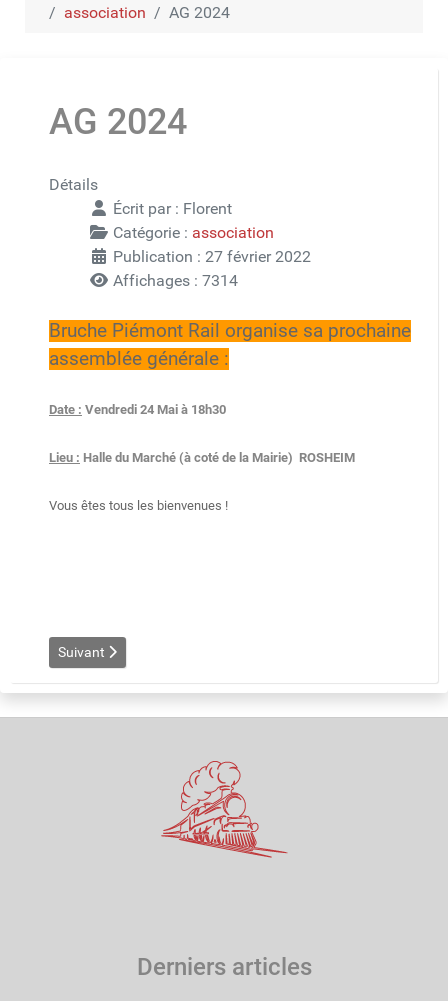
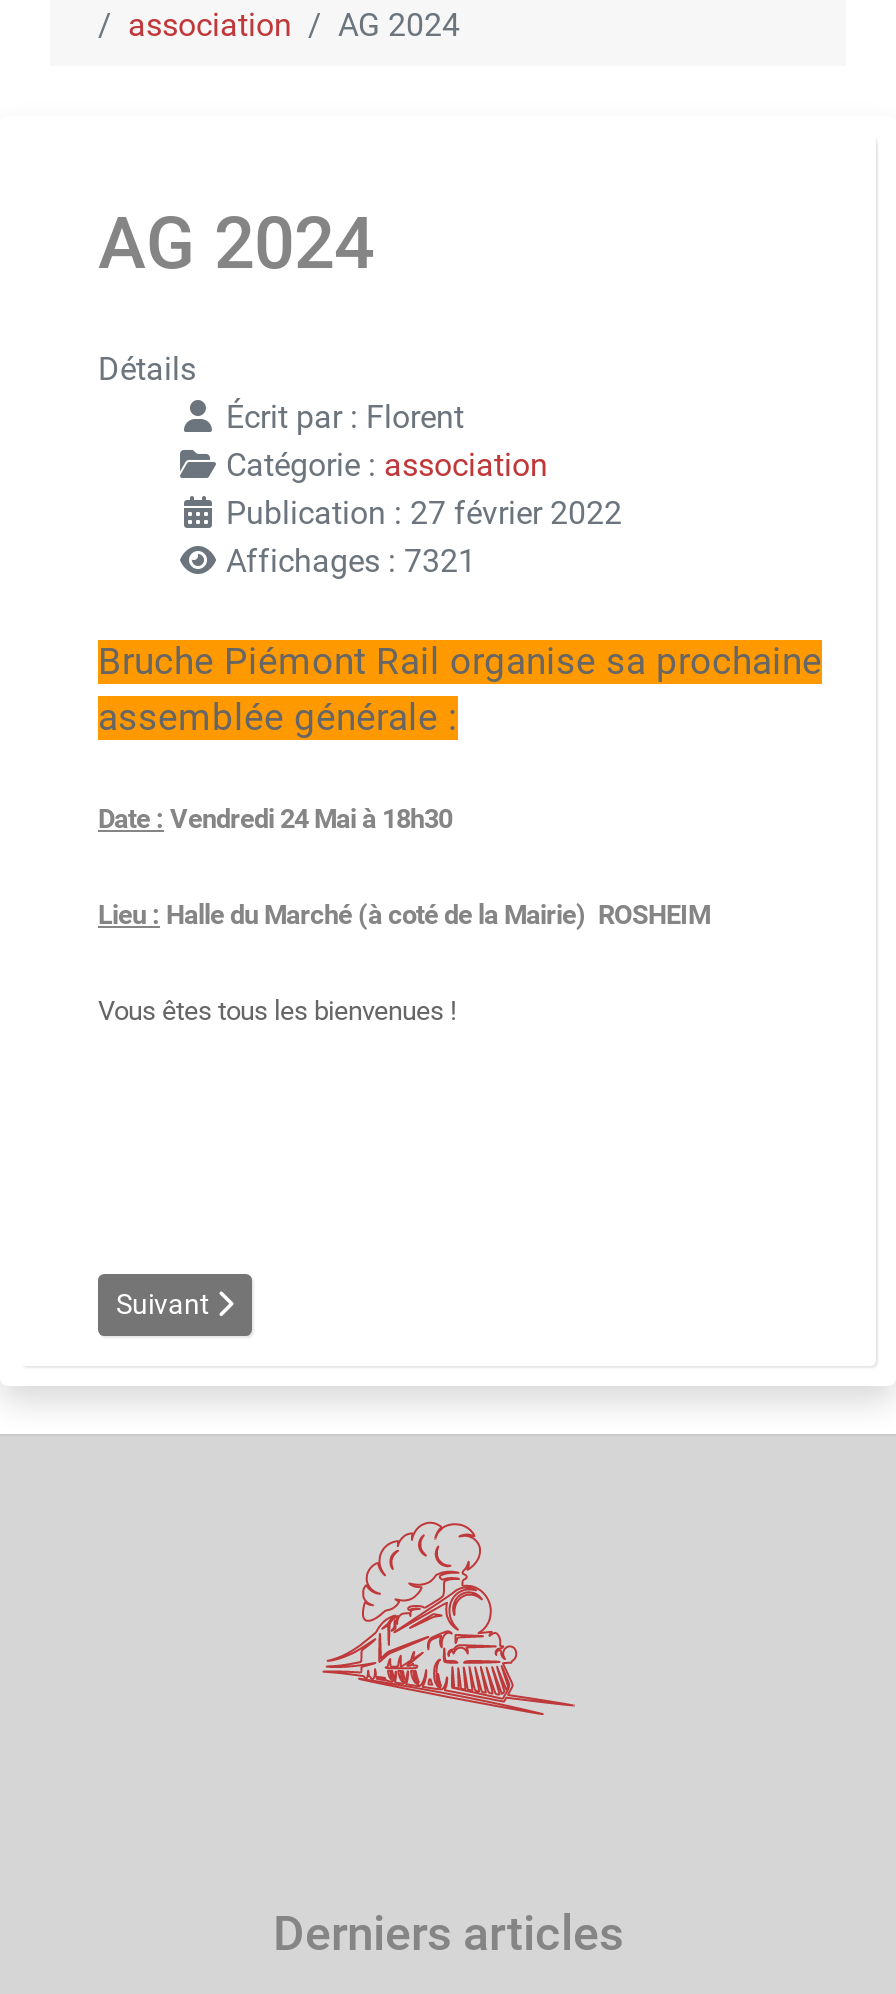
[113,271,238,290] Affichages : 7314 -> [226,542,476,580] Affichages : 7321

